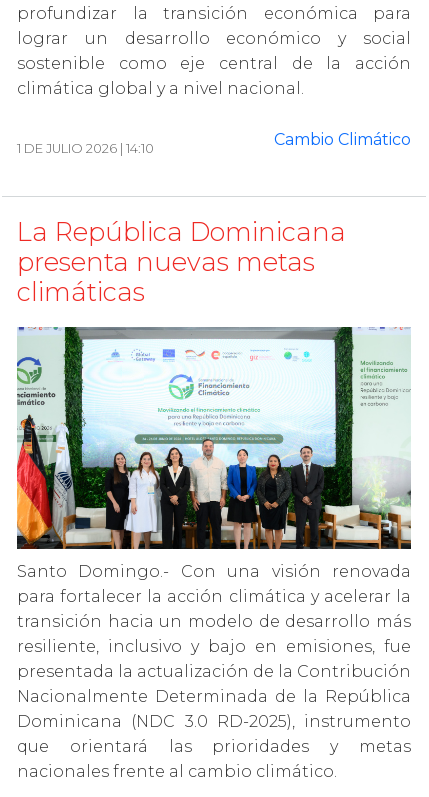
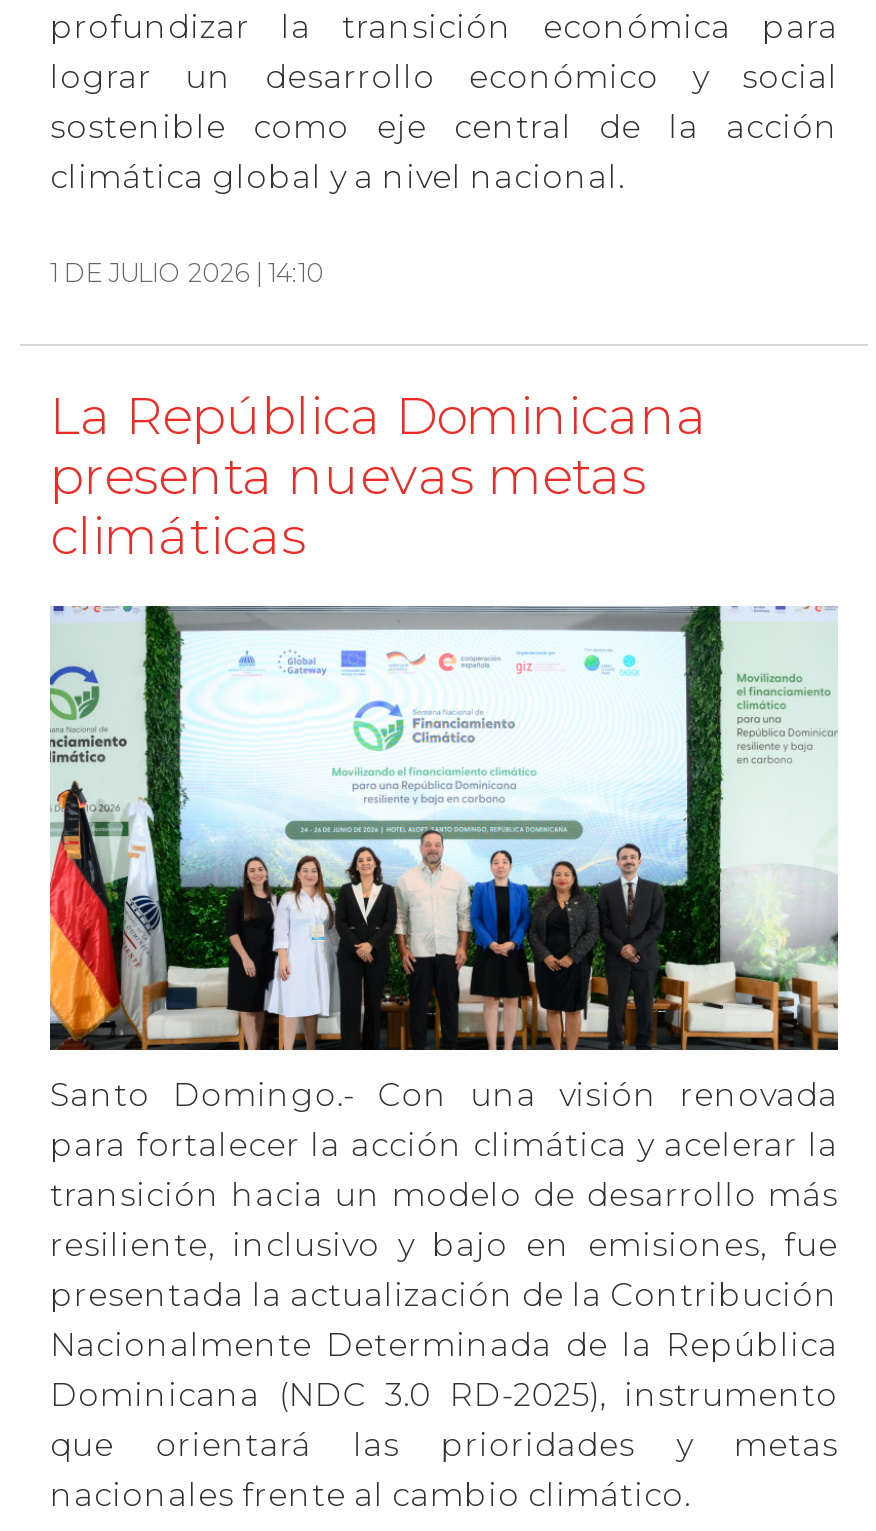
[274,130,411,149] Cambio Climático -> none

